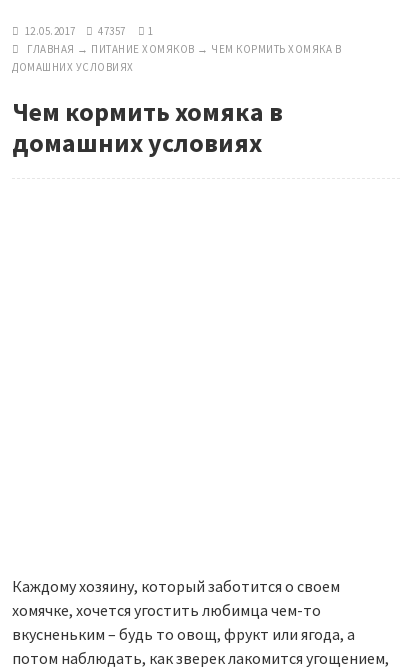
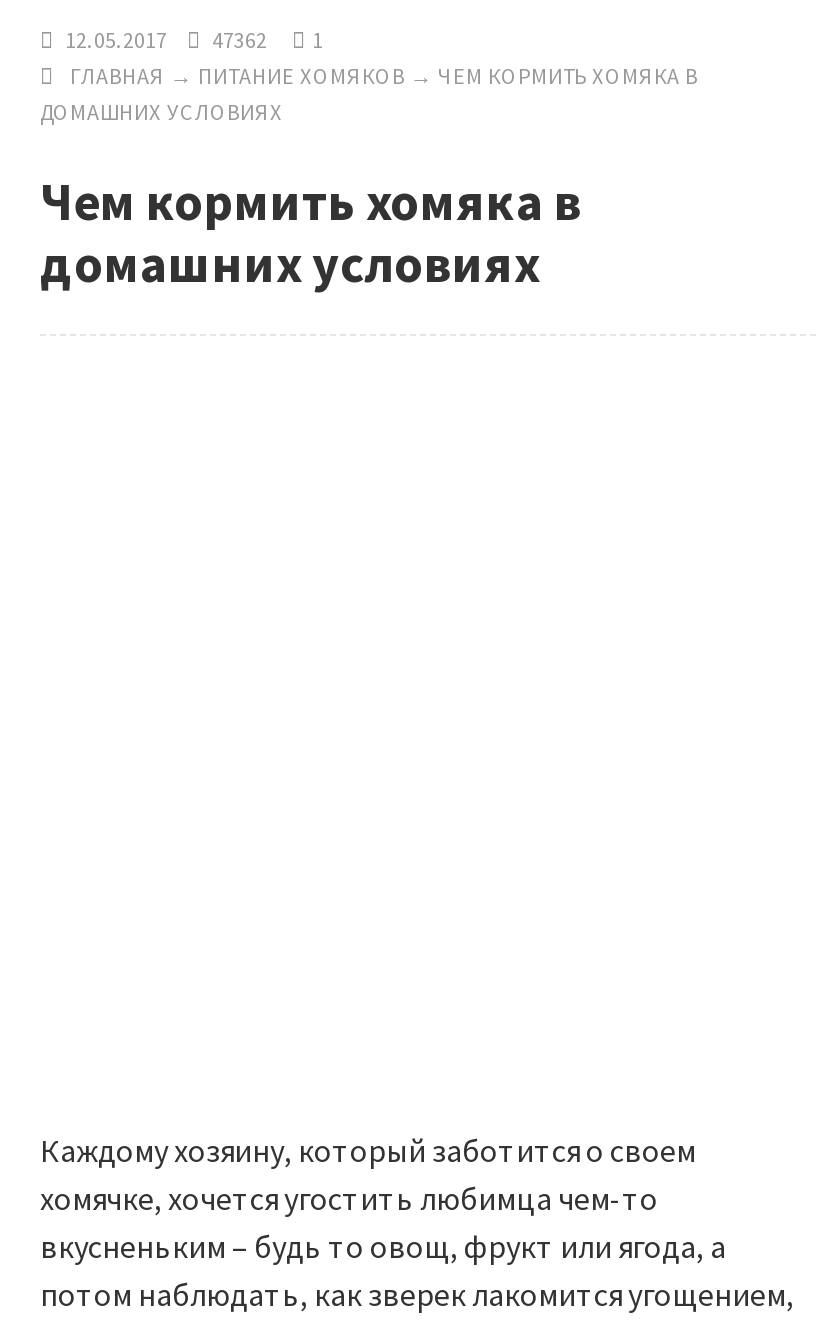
[19,24,153,38] 12.05.2017 47357 1 -> [55,26,323,54] 12.05.2017 47362 1

